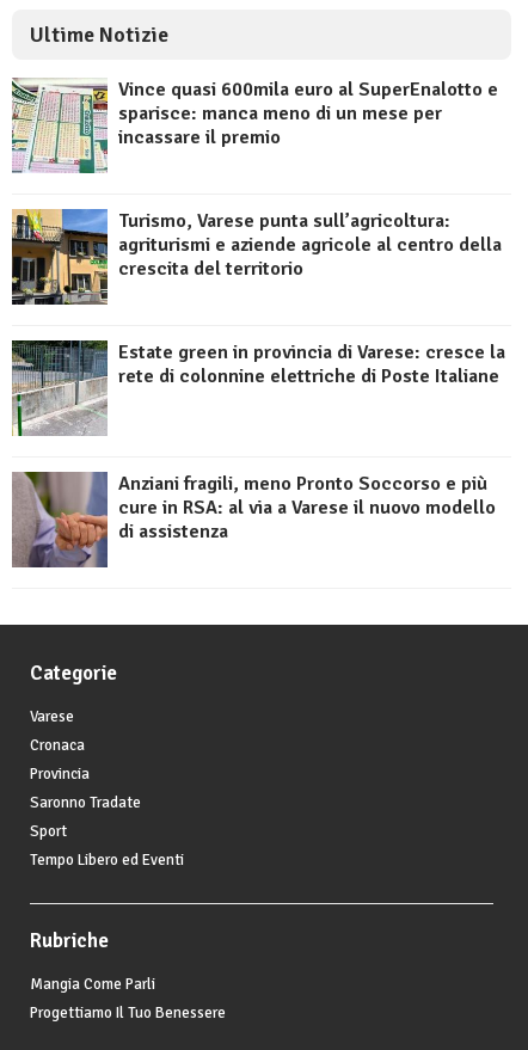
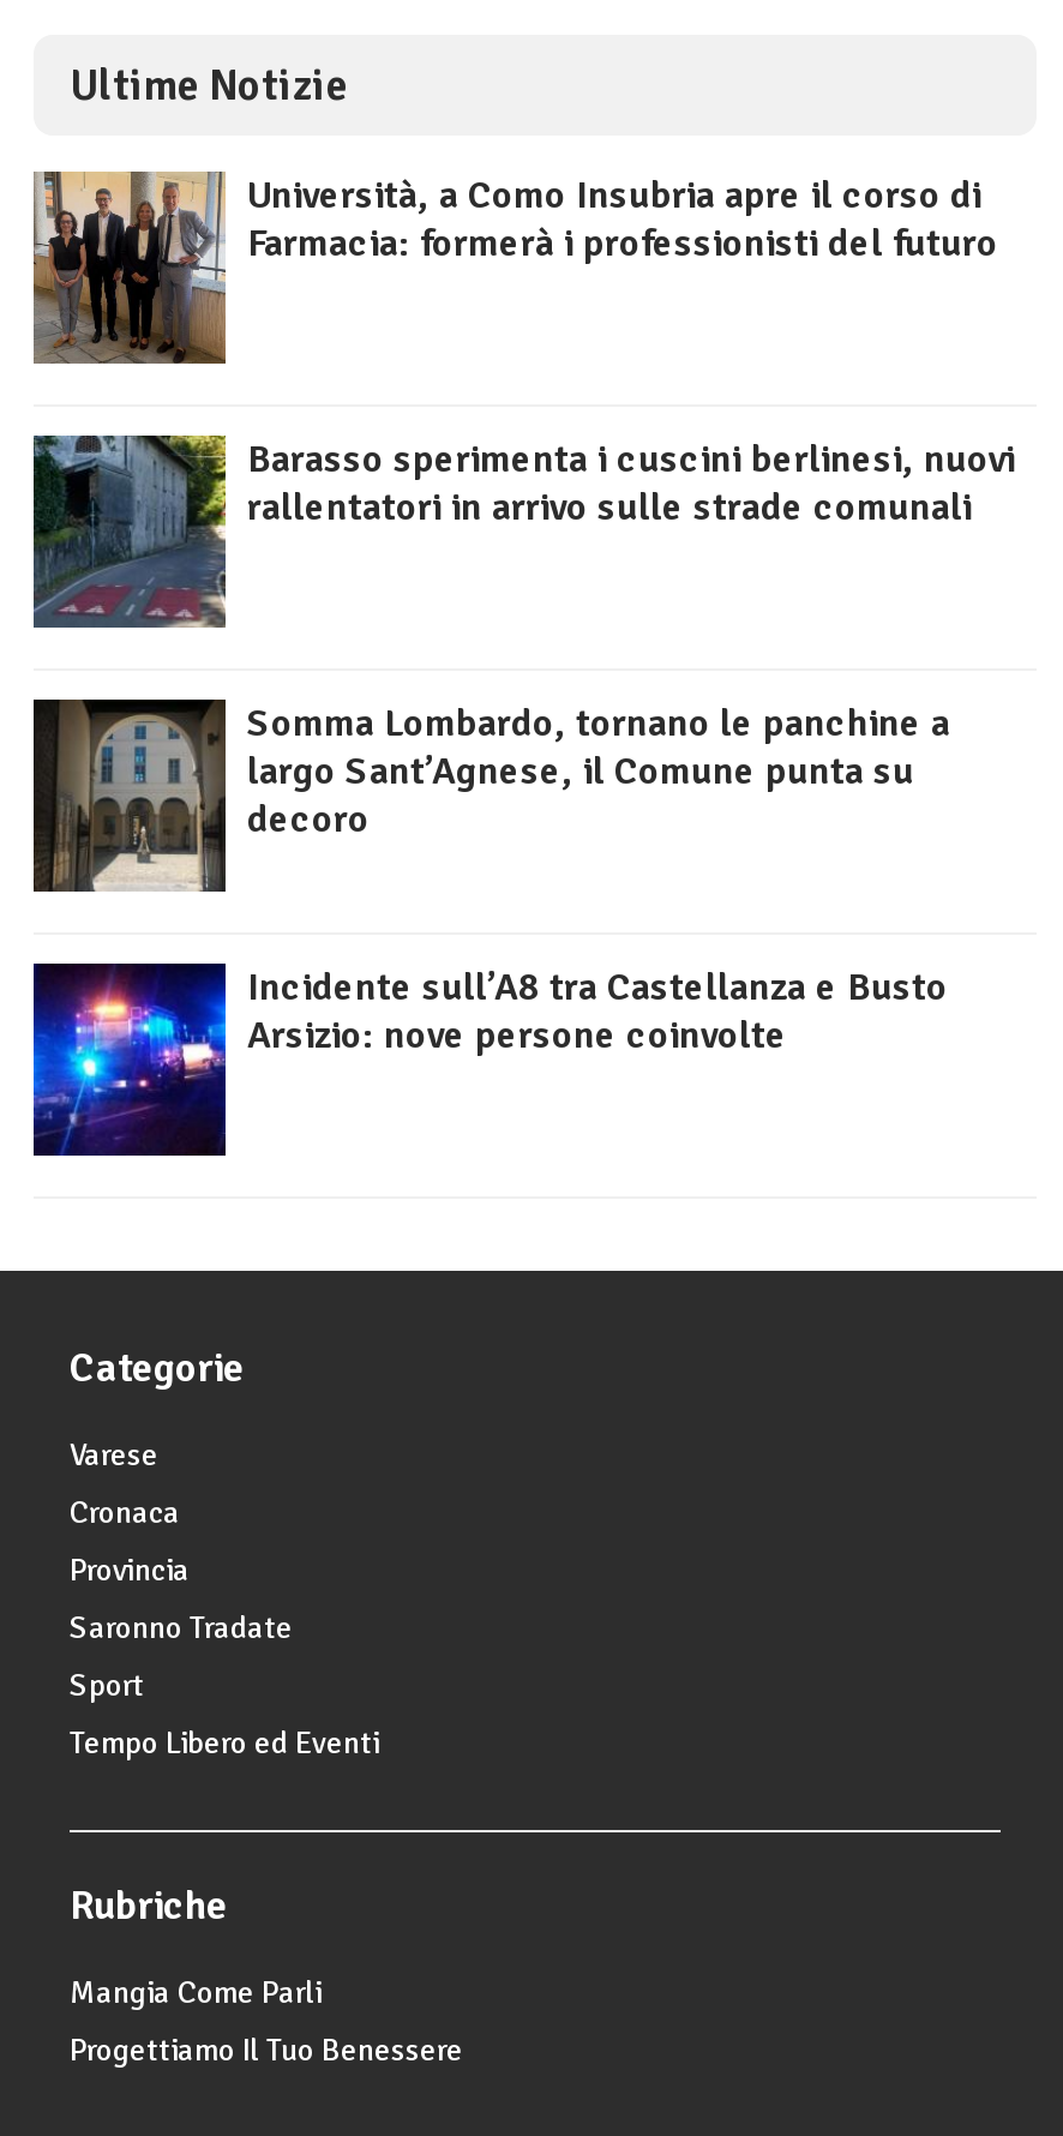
[12,78,498,173] [image] | Vince quasi 600mila euro al SuperEnalotto e | sparisce: manca meno di un mese per | incassare il premio -> [34,172,998,366] [image] | Università, a Como Insubria apre il corso di | Farmacia: formerà i professionisti del futuro
[11,208,502,305] [image] | Turismo, Varese punta sull’agricoltura: | agriturismi e aziende agricole al centro della | crescita del territorio -> [31,433,1017,628] [image] | Barasso sperimenta i cuscini berlinesi, nuovi | rallentatori in arrivo sulle strade comunali
[11,339,505,437] [image] | Estate green in provincia di Varese: cresce la | rete di colonnine elettriche di Poste Italiane -> [31,700,950,894] [image] | Somma Lombardo, tornano le panchine a | largo Sant’Agnese, il Comune punta su | decoro
[11,471,496,569] [image] | Anziani fragili, meno Pronto Soccorso e più | cure in RSA: al via a Varese il nuovo modello | di assistenza -> [31,961,948,1158] [image] | Incidente sull’A8 tra Castellanza e Busto | Arsizio: nove persone coinvolte

